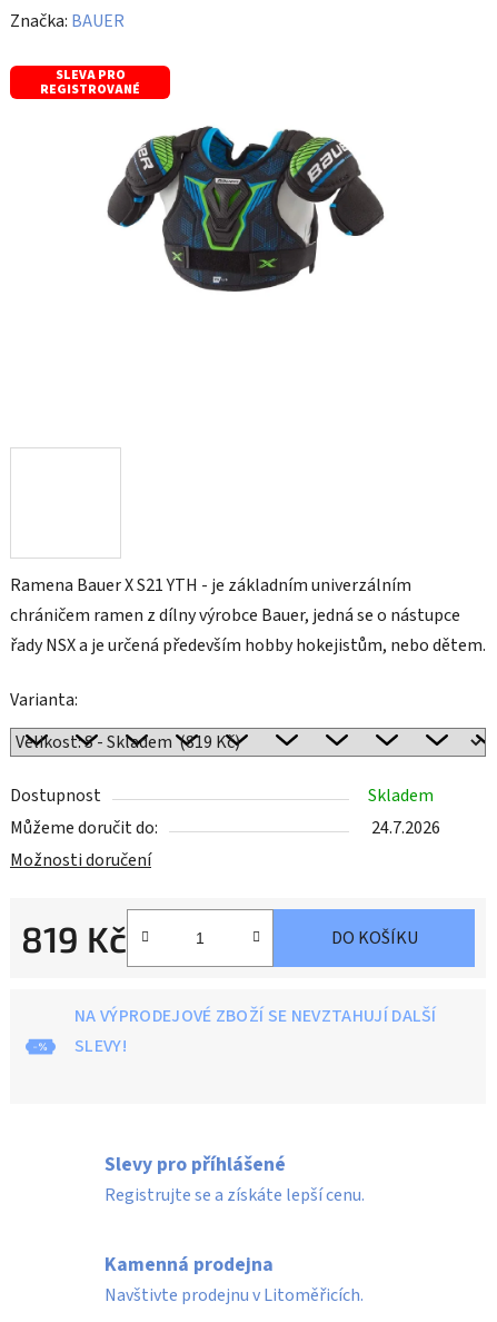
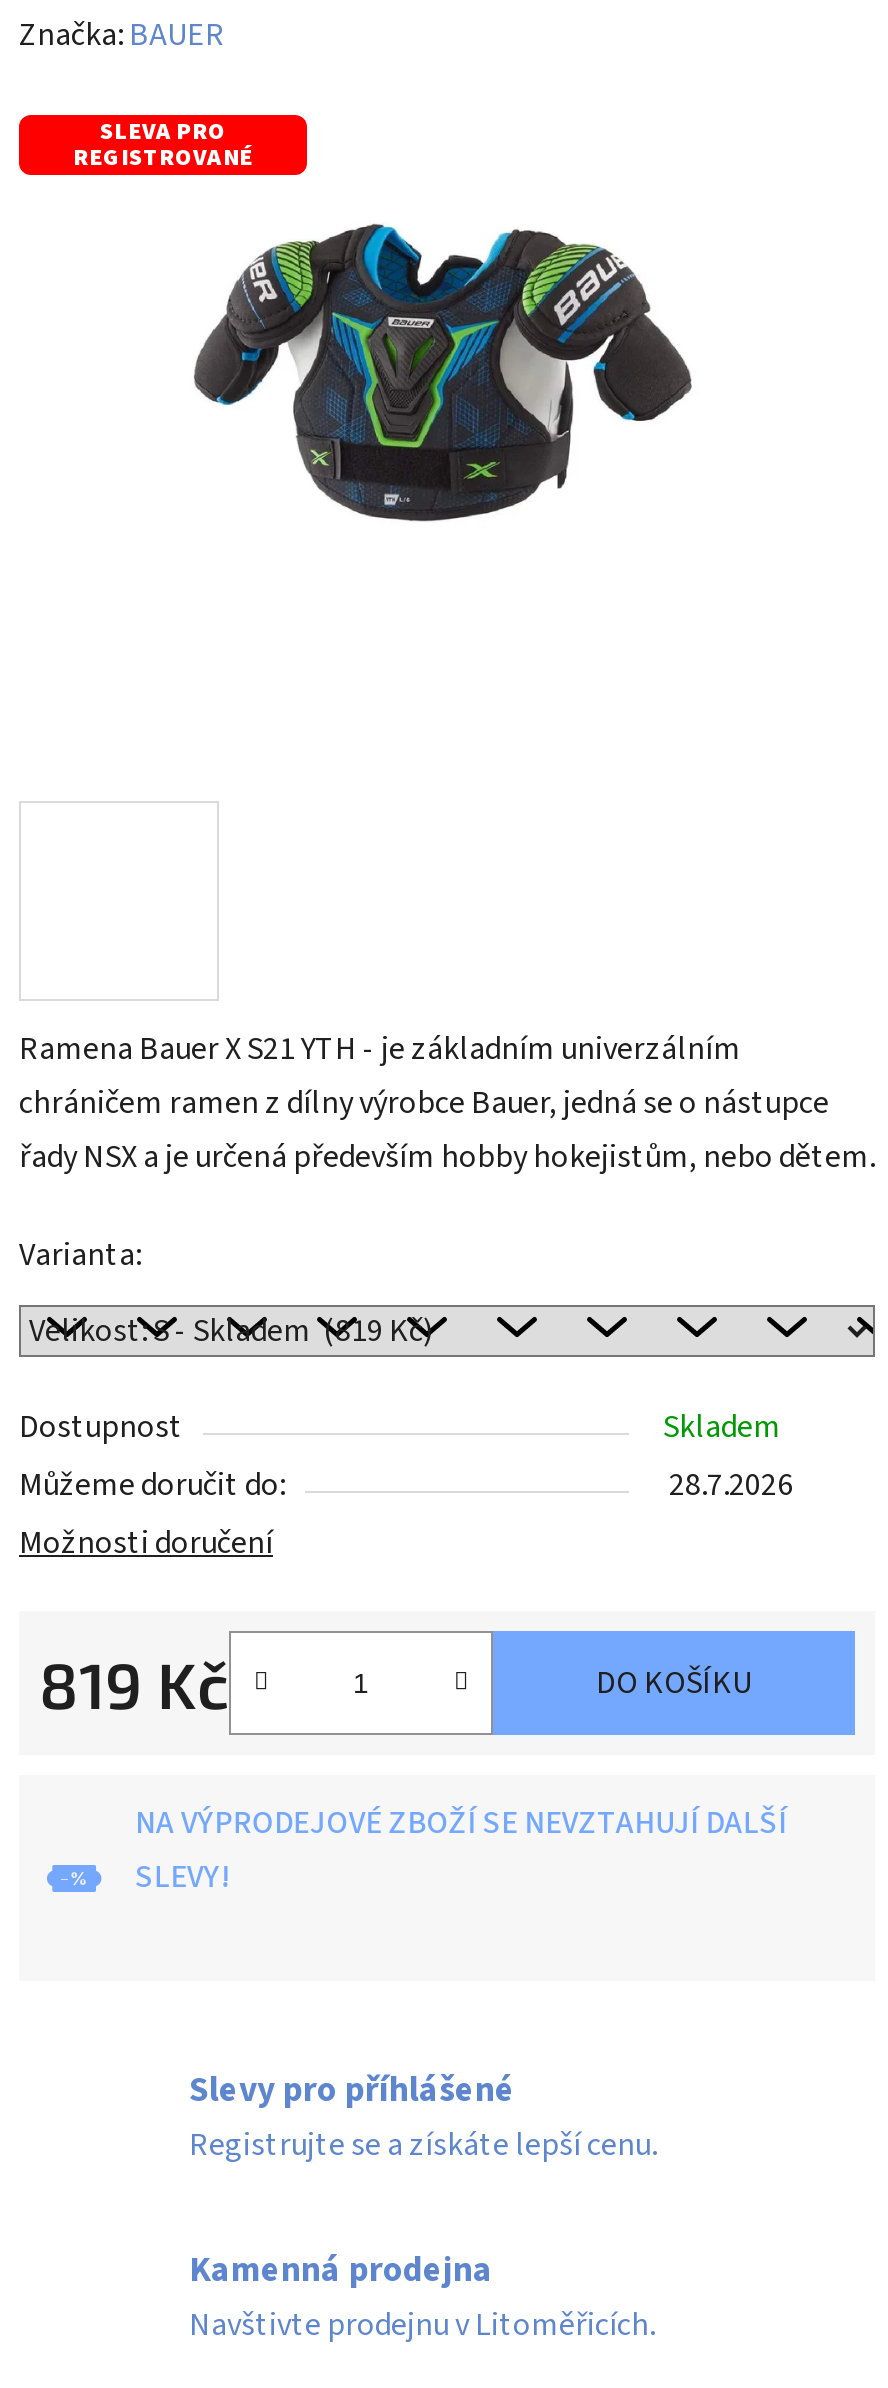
[371,816,440,840] 24.7.2026 -> [669,1463,793,1507] 28.7.2026

